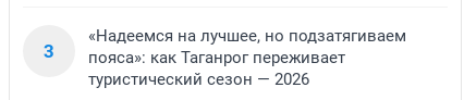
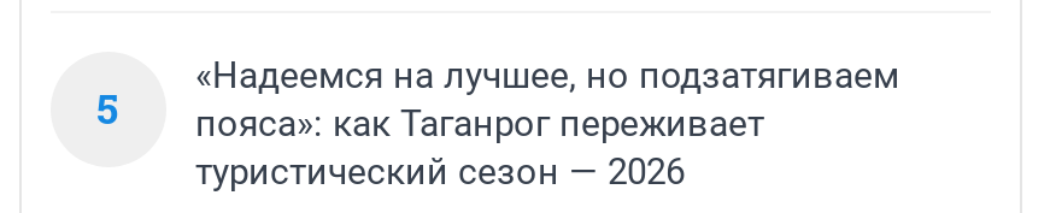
[44,38,345,67] 3 пояса»: как Таганрог переживает -> [96,80,764,145] 5 пояса»: как Таганрог переживает

